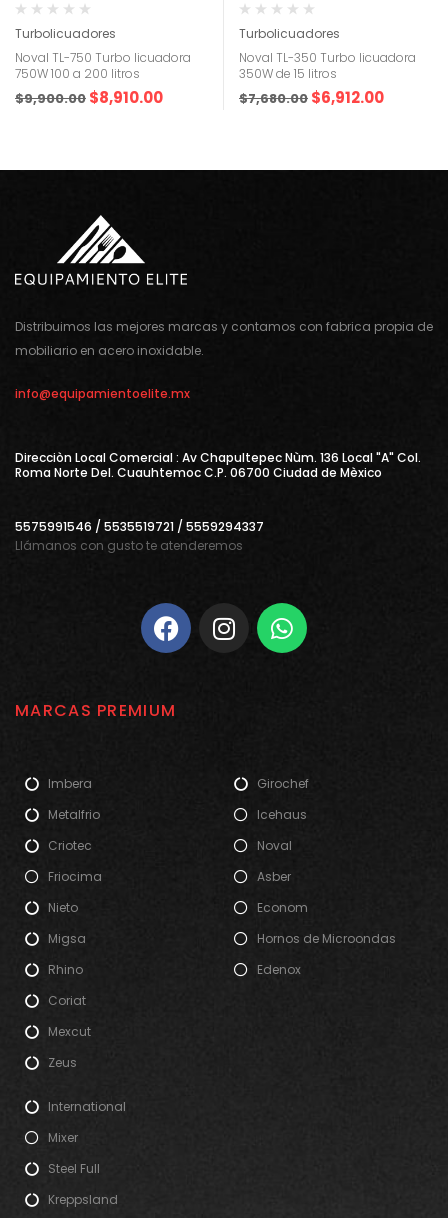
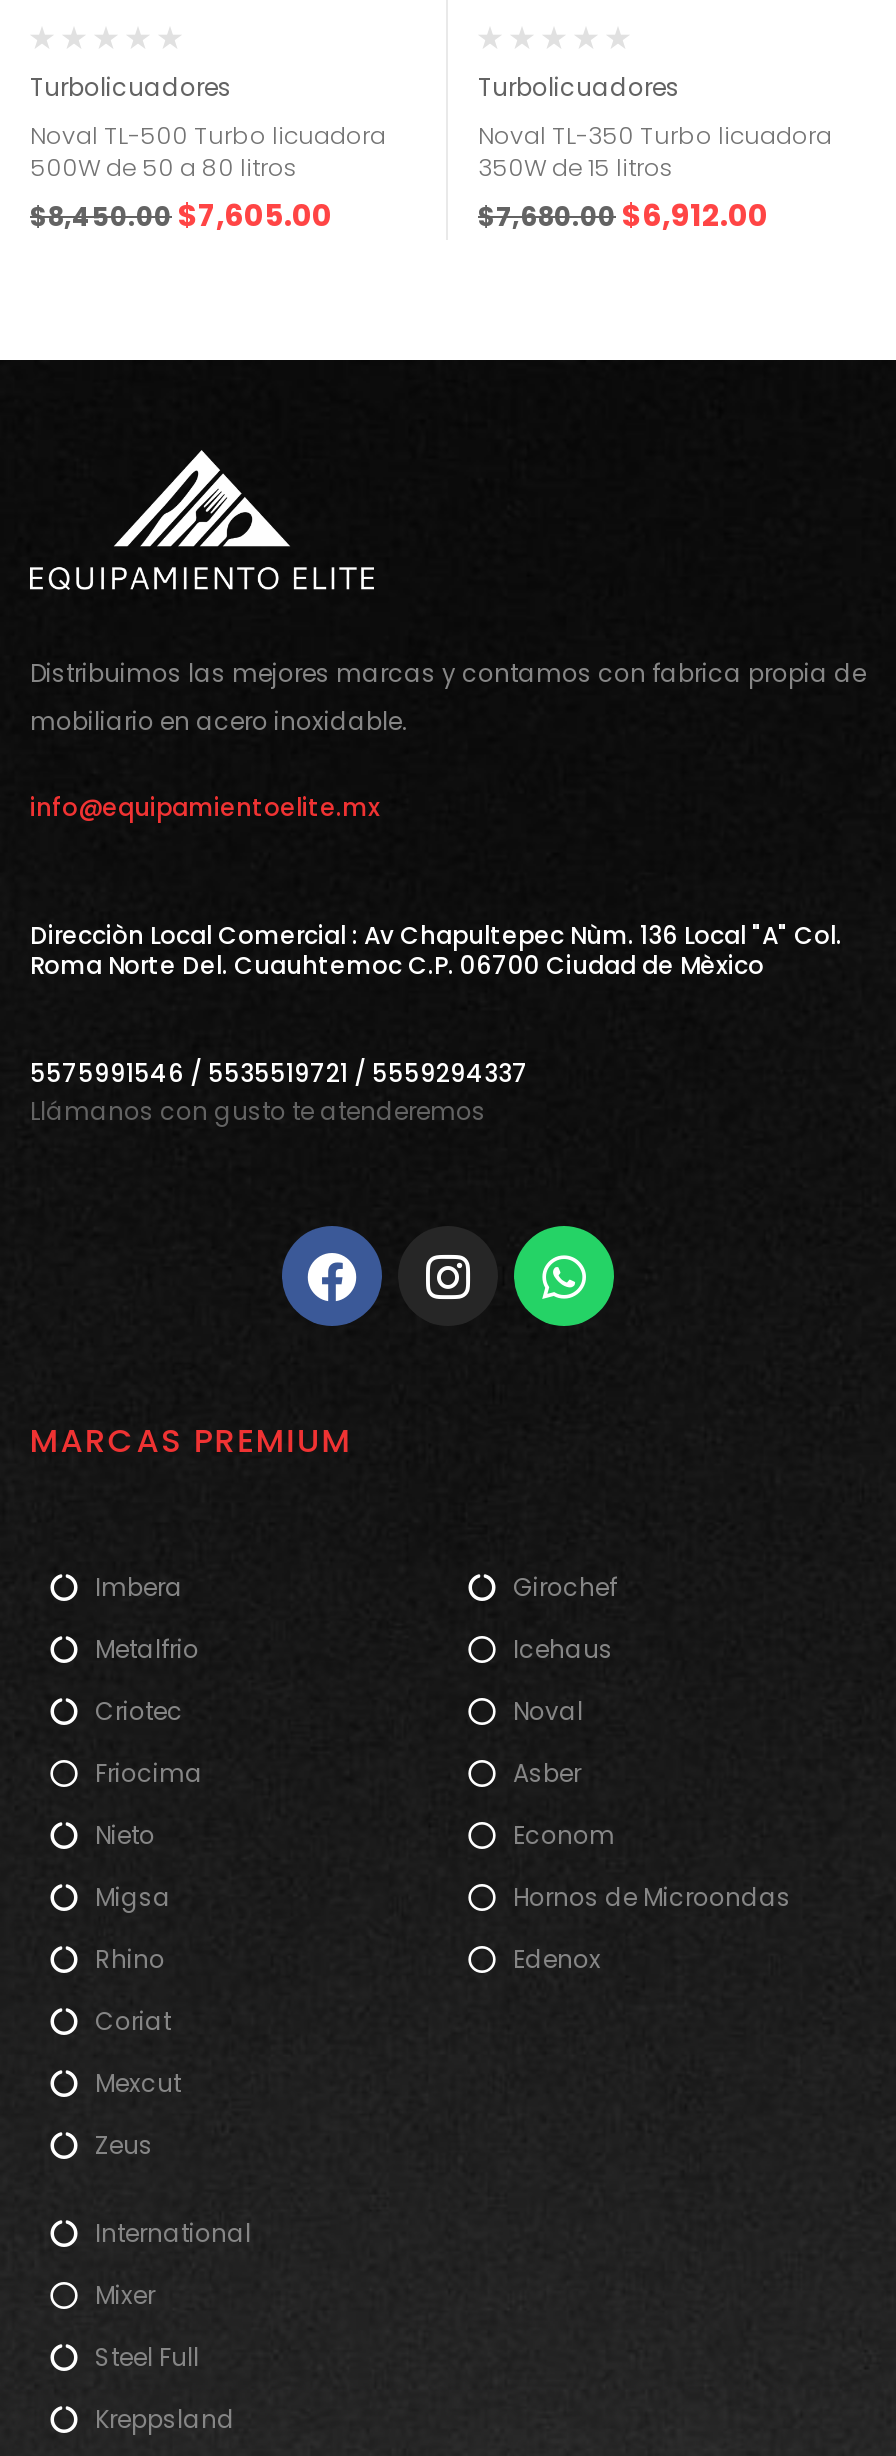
[15,48,191,107] Noval TL-750 Turbo licuadora | 750W 100 a 200 litros | $9,900.00 $8,910.00 -> [30,117,386,235] Noval TL-500 Turbo licuadora | 500W de 50 a 80 litros | $8,450.00 $7,605.00

